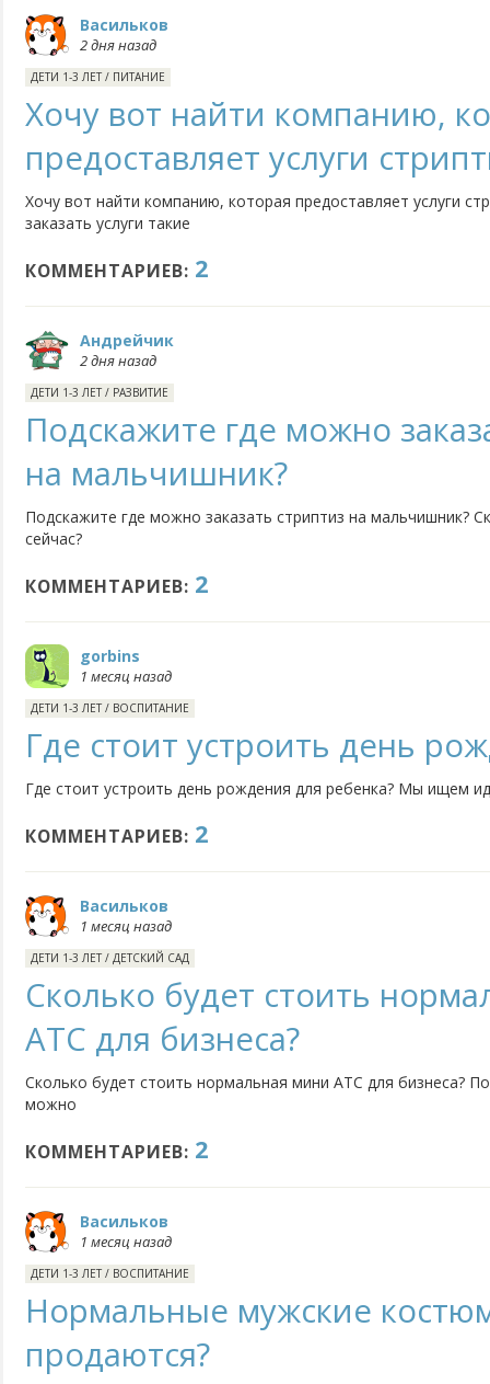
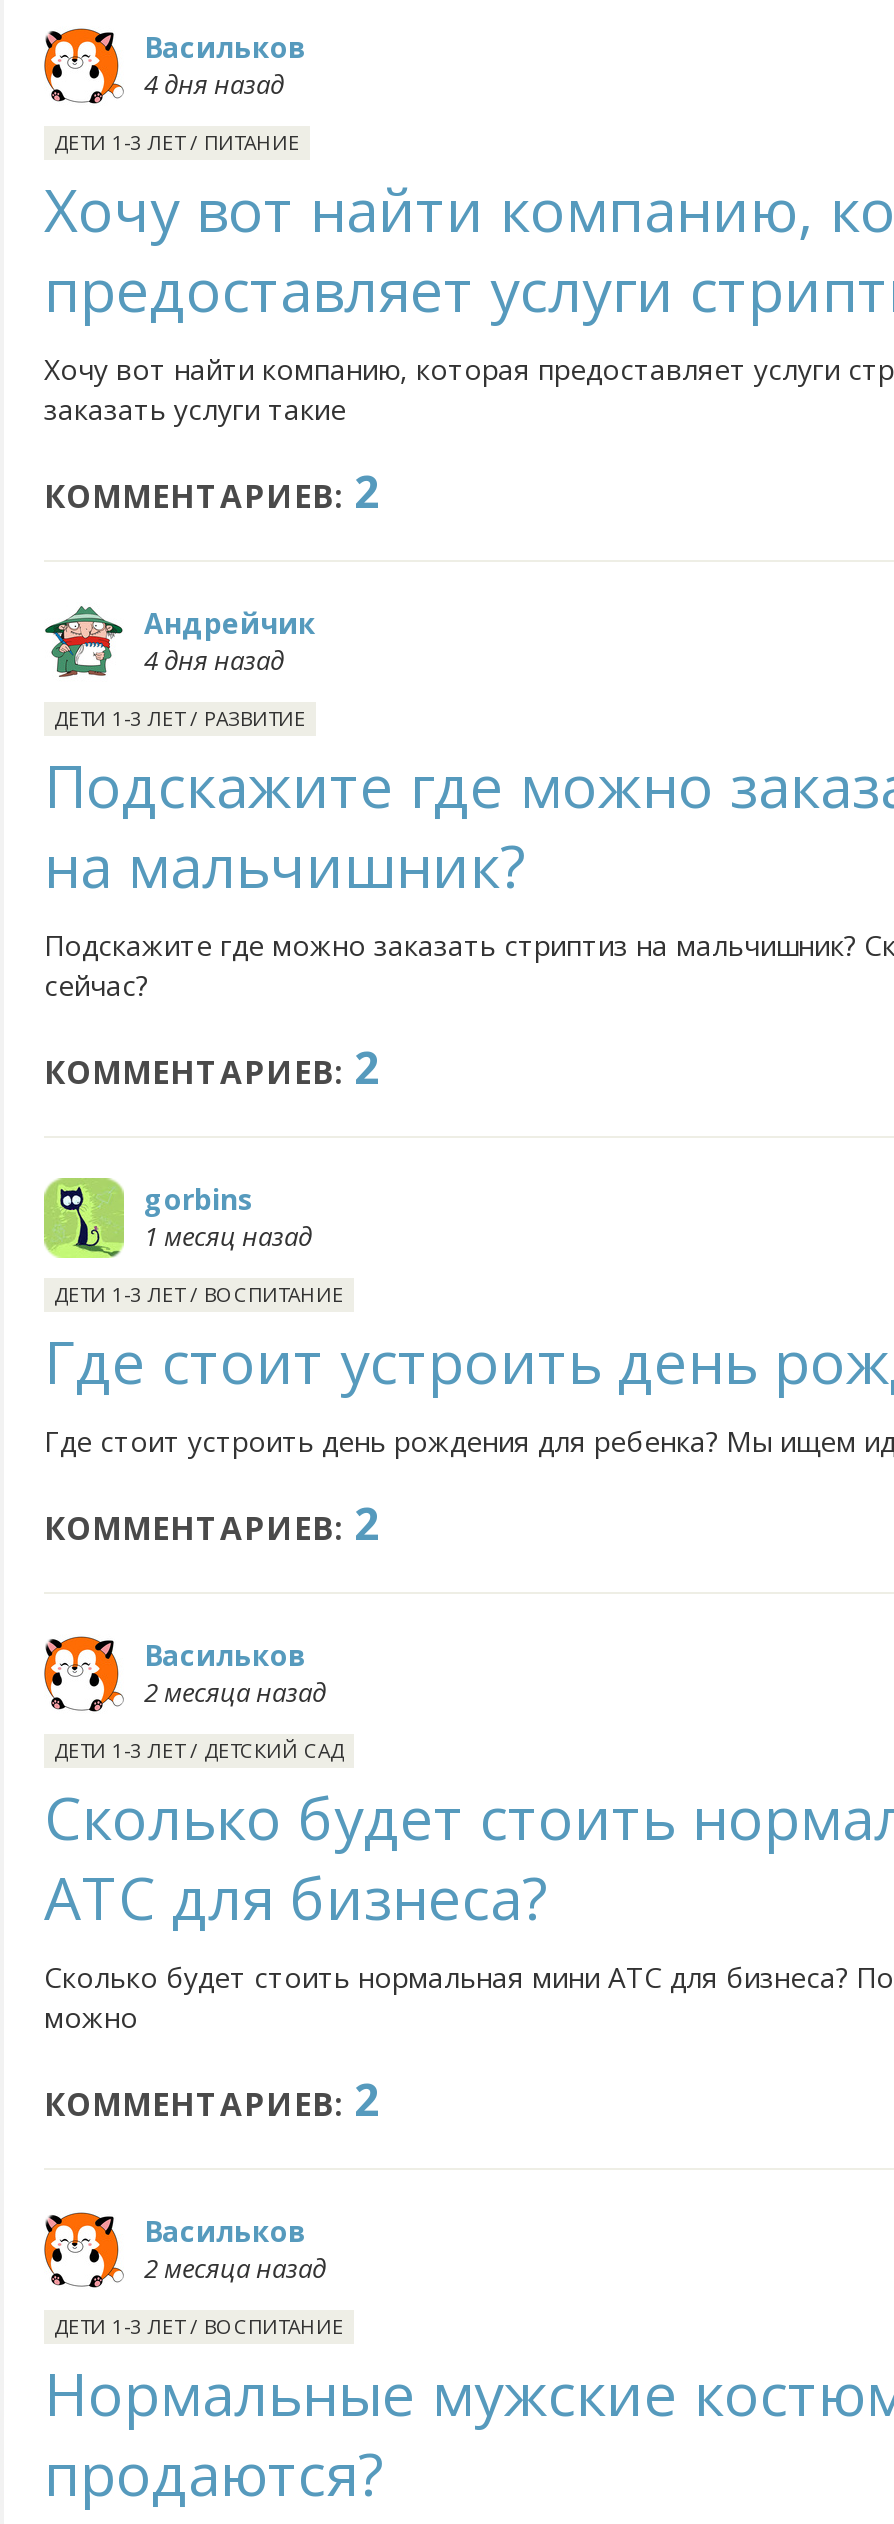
[80,35,156,55] 2 дня назад -> [144,66,284,102] 4 дня назад
[80,351,156,370] 2 дня назад -> [144,642,284,678] 4 дня назад
[80,916,172,936] 1 месяц назад -> [144,1674,326,1710] 2 месяца назад
[80,1232,172,1251] 1 месяц назад -> [144,2250,326,2286] 2 месяца назад

